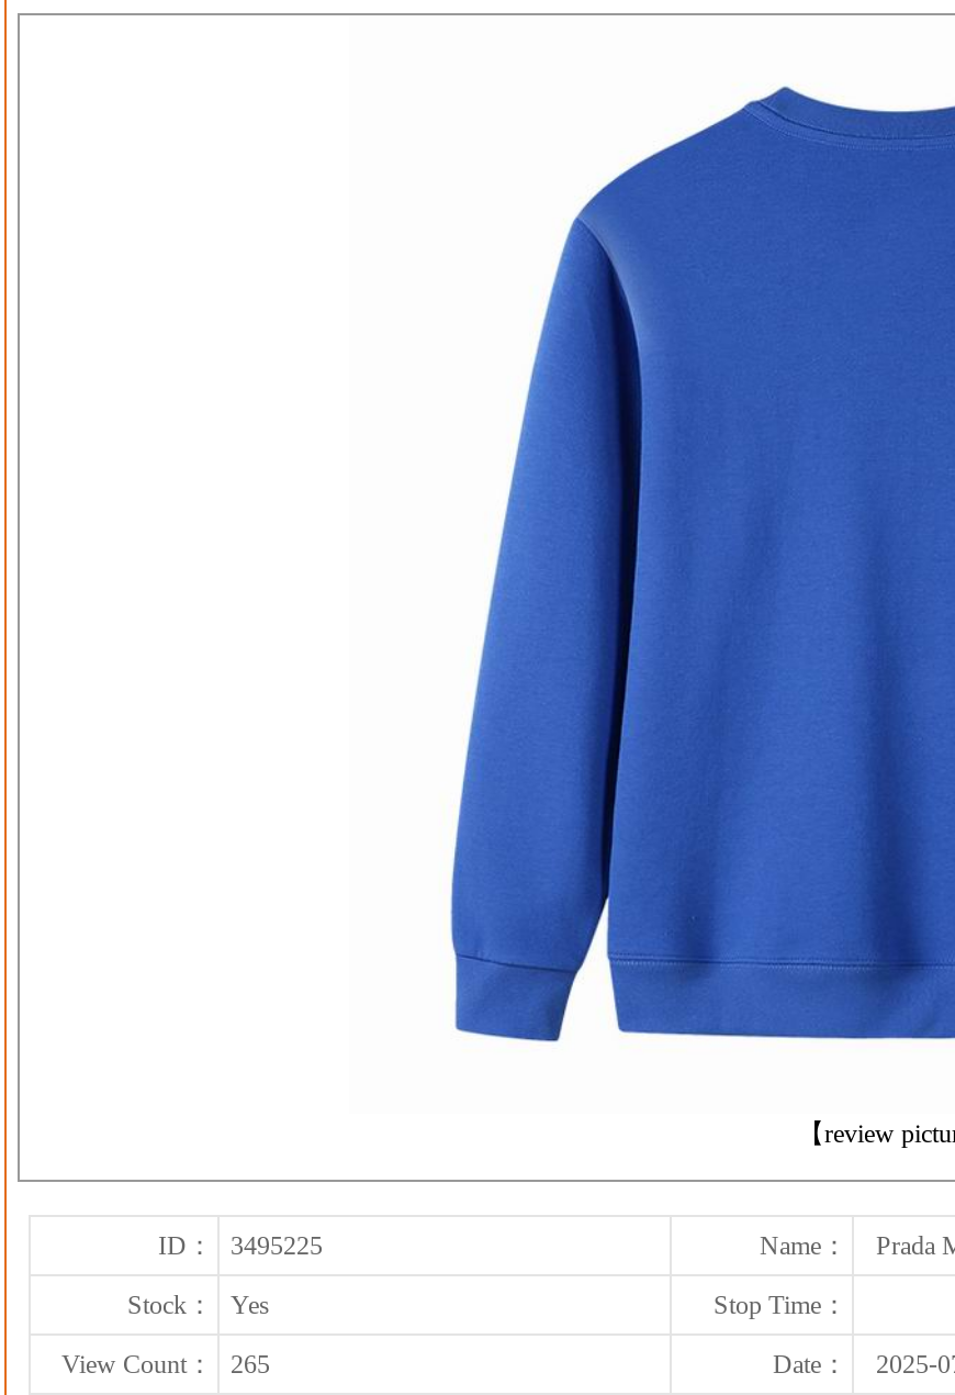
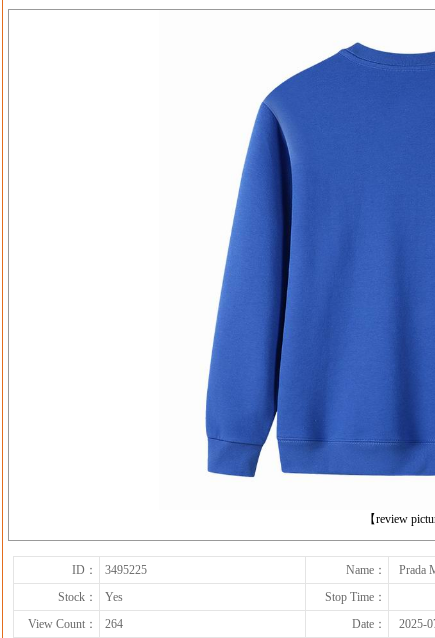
[61,1349,270,1380] View Count： 265 -> [28,617,123,631] View Count： 264

